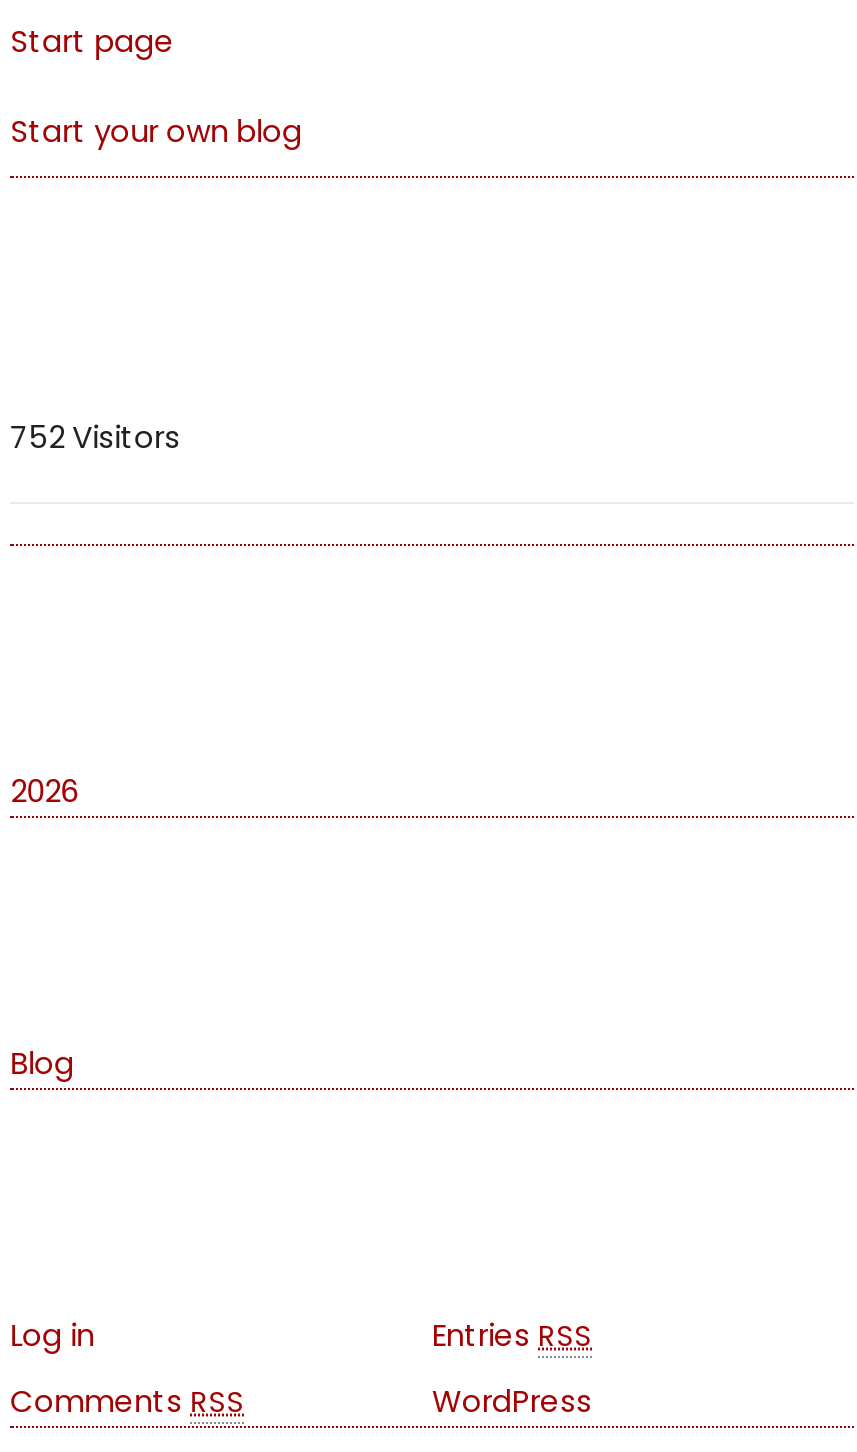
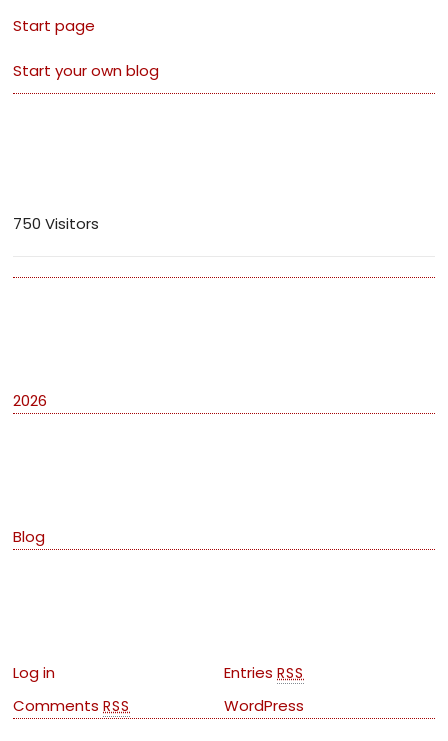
[10,416,180,458] 752 Visitors -> [13,213,99,234] 750 Visitors

